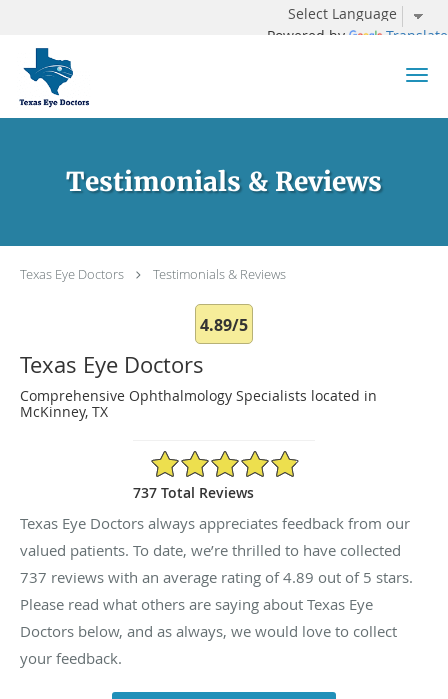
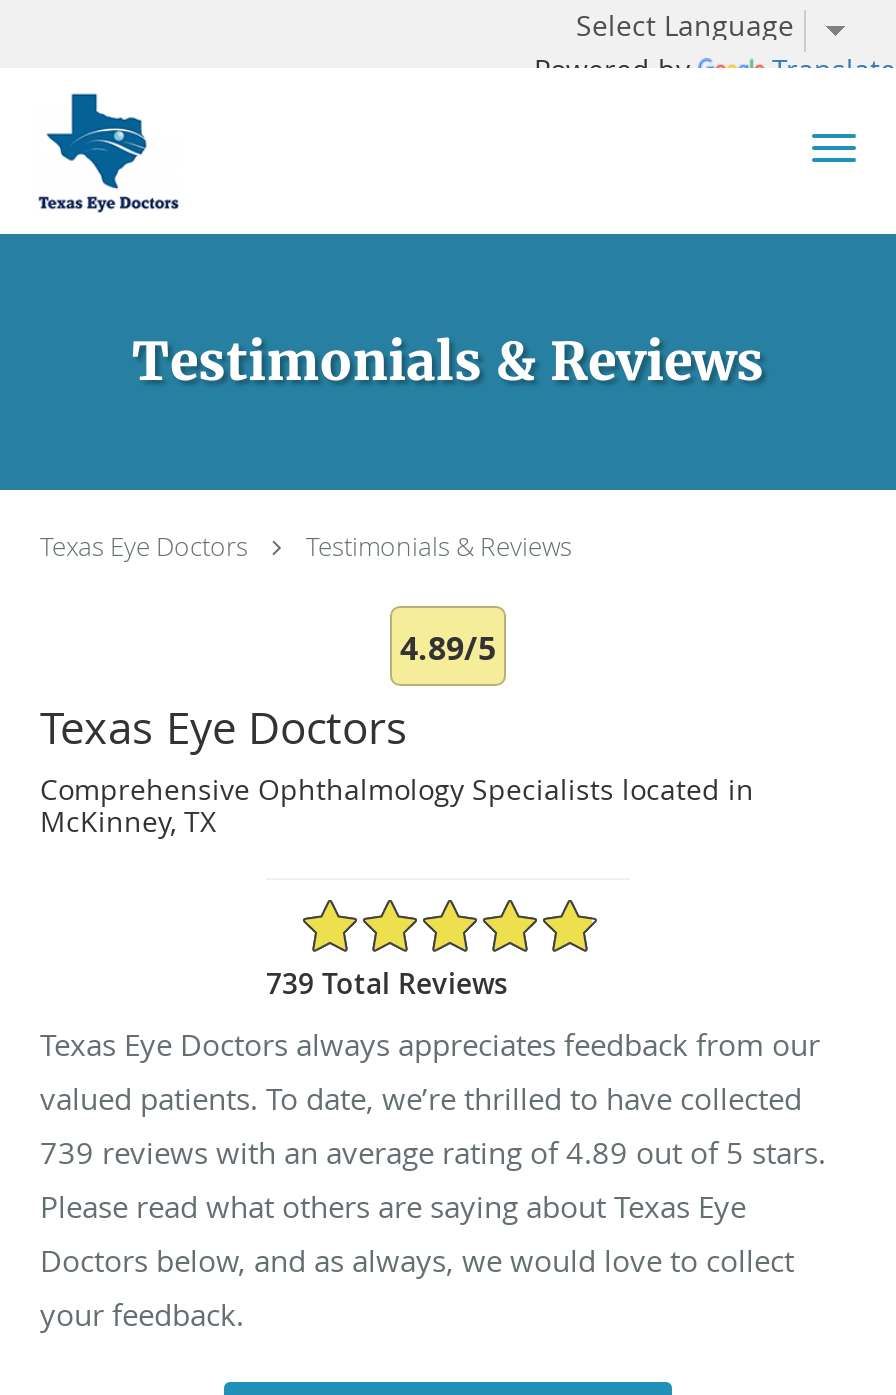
[133,482,254,501] 737 Total Reviews -> [266,963,508,1001] 739 Total Reviews
[20,566,413,586] 737 reviews with an average rating of 4.89 out of 5 stars. -> [40,1131,826,1171] 739 reviews with an average rating of 4.89 out of 5 stars.

